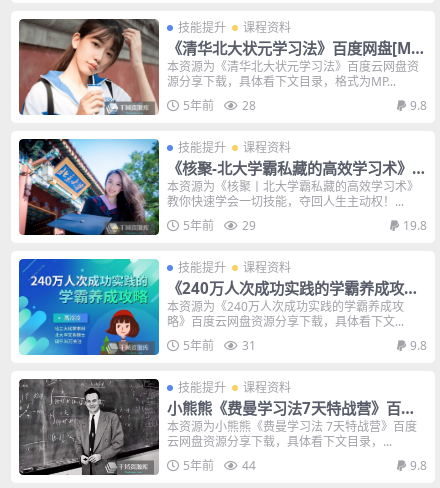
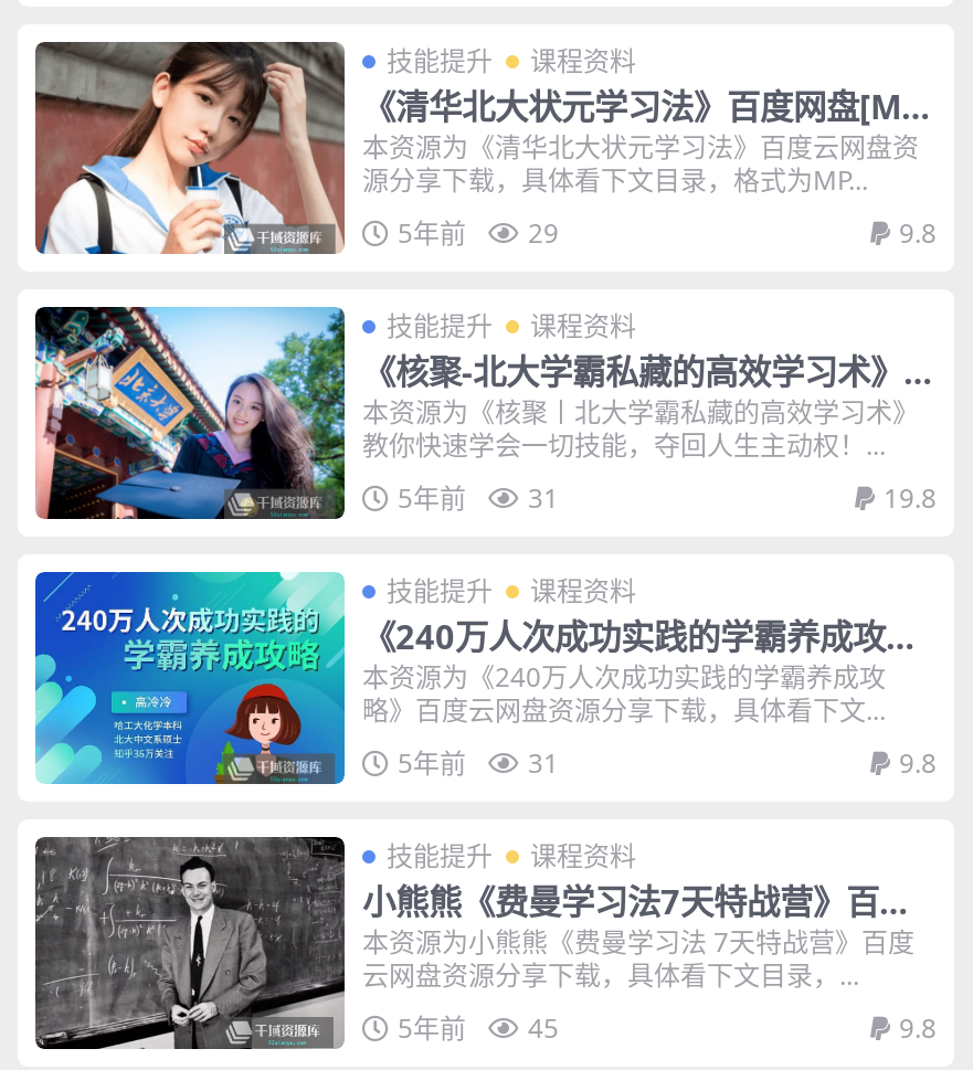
[183,97,256,114] 5年前 28 -> [398,214,559,252] 5年前 29
[183,217,256,234] 5年前 29 -> [398,479,559,517] 5年前 31
[183,457,256,474] 5年前 44 -> [398,1009,559,1047] 5年前 45

